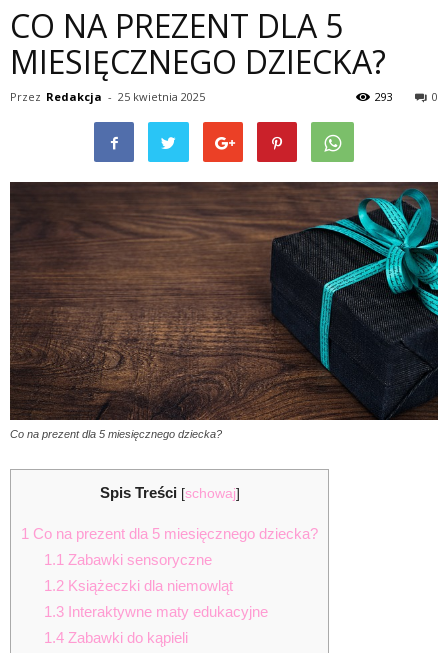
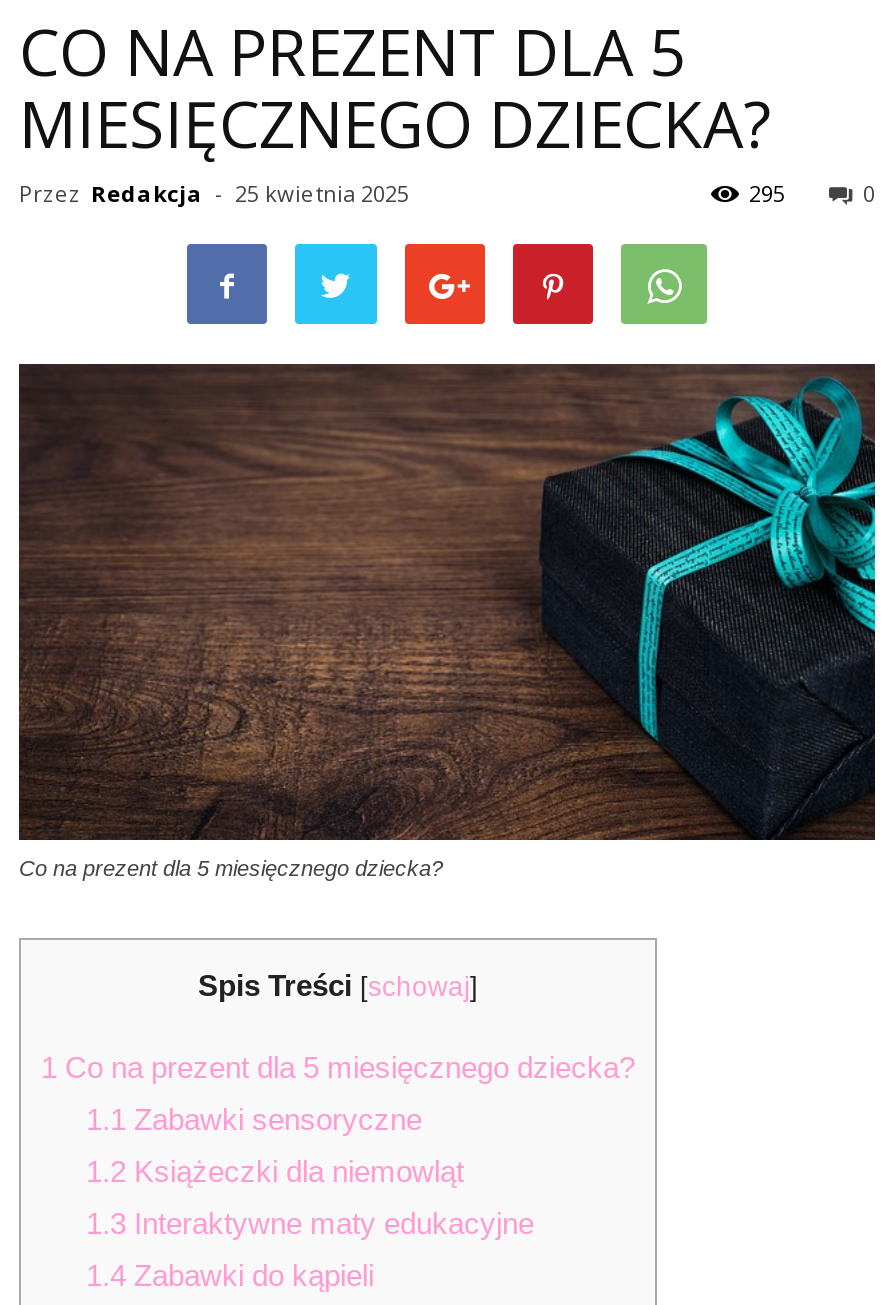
[375,89,393,104] 293 -> [749,178,785,208] 295

